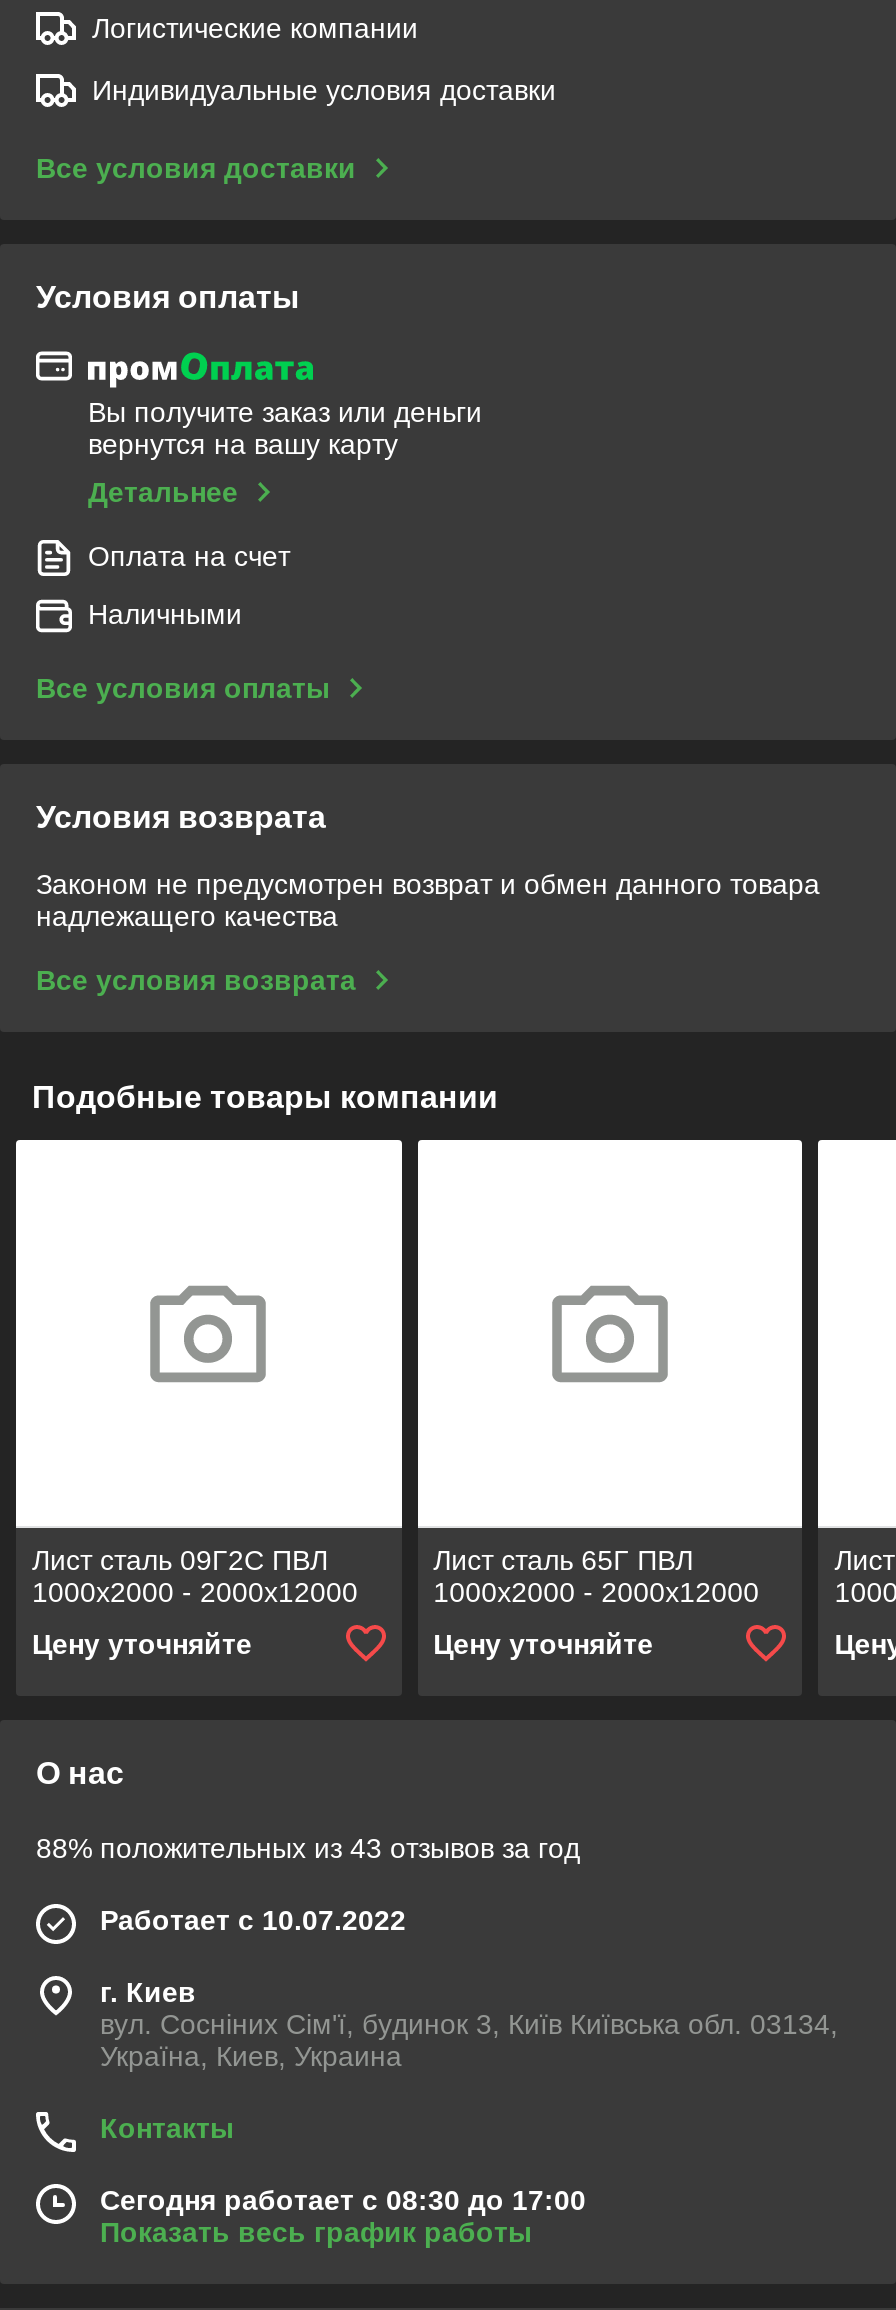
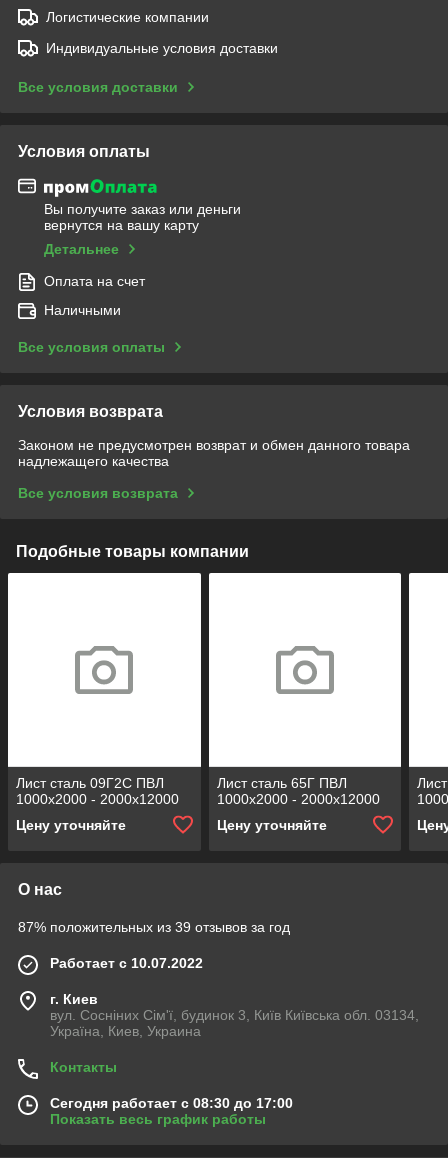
[36,1832,580,1864] 88% положительных из 43 отзывов за год -> [18,919,290,935] 87% положительных из 39 отзывов за год

